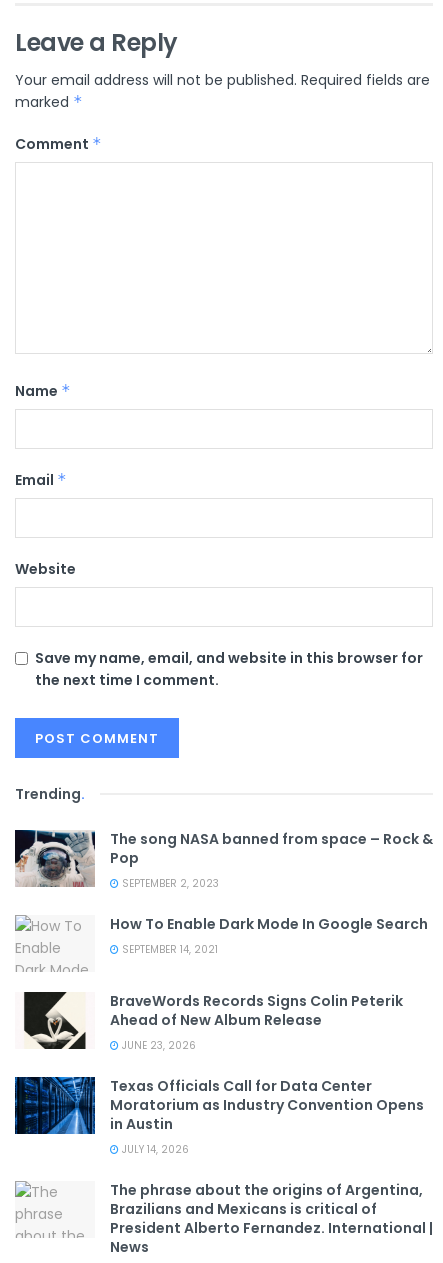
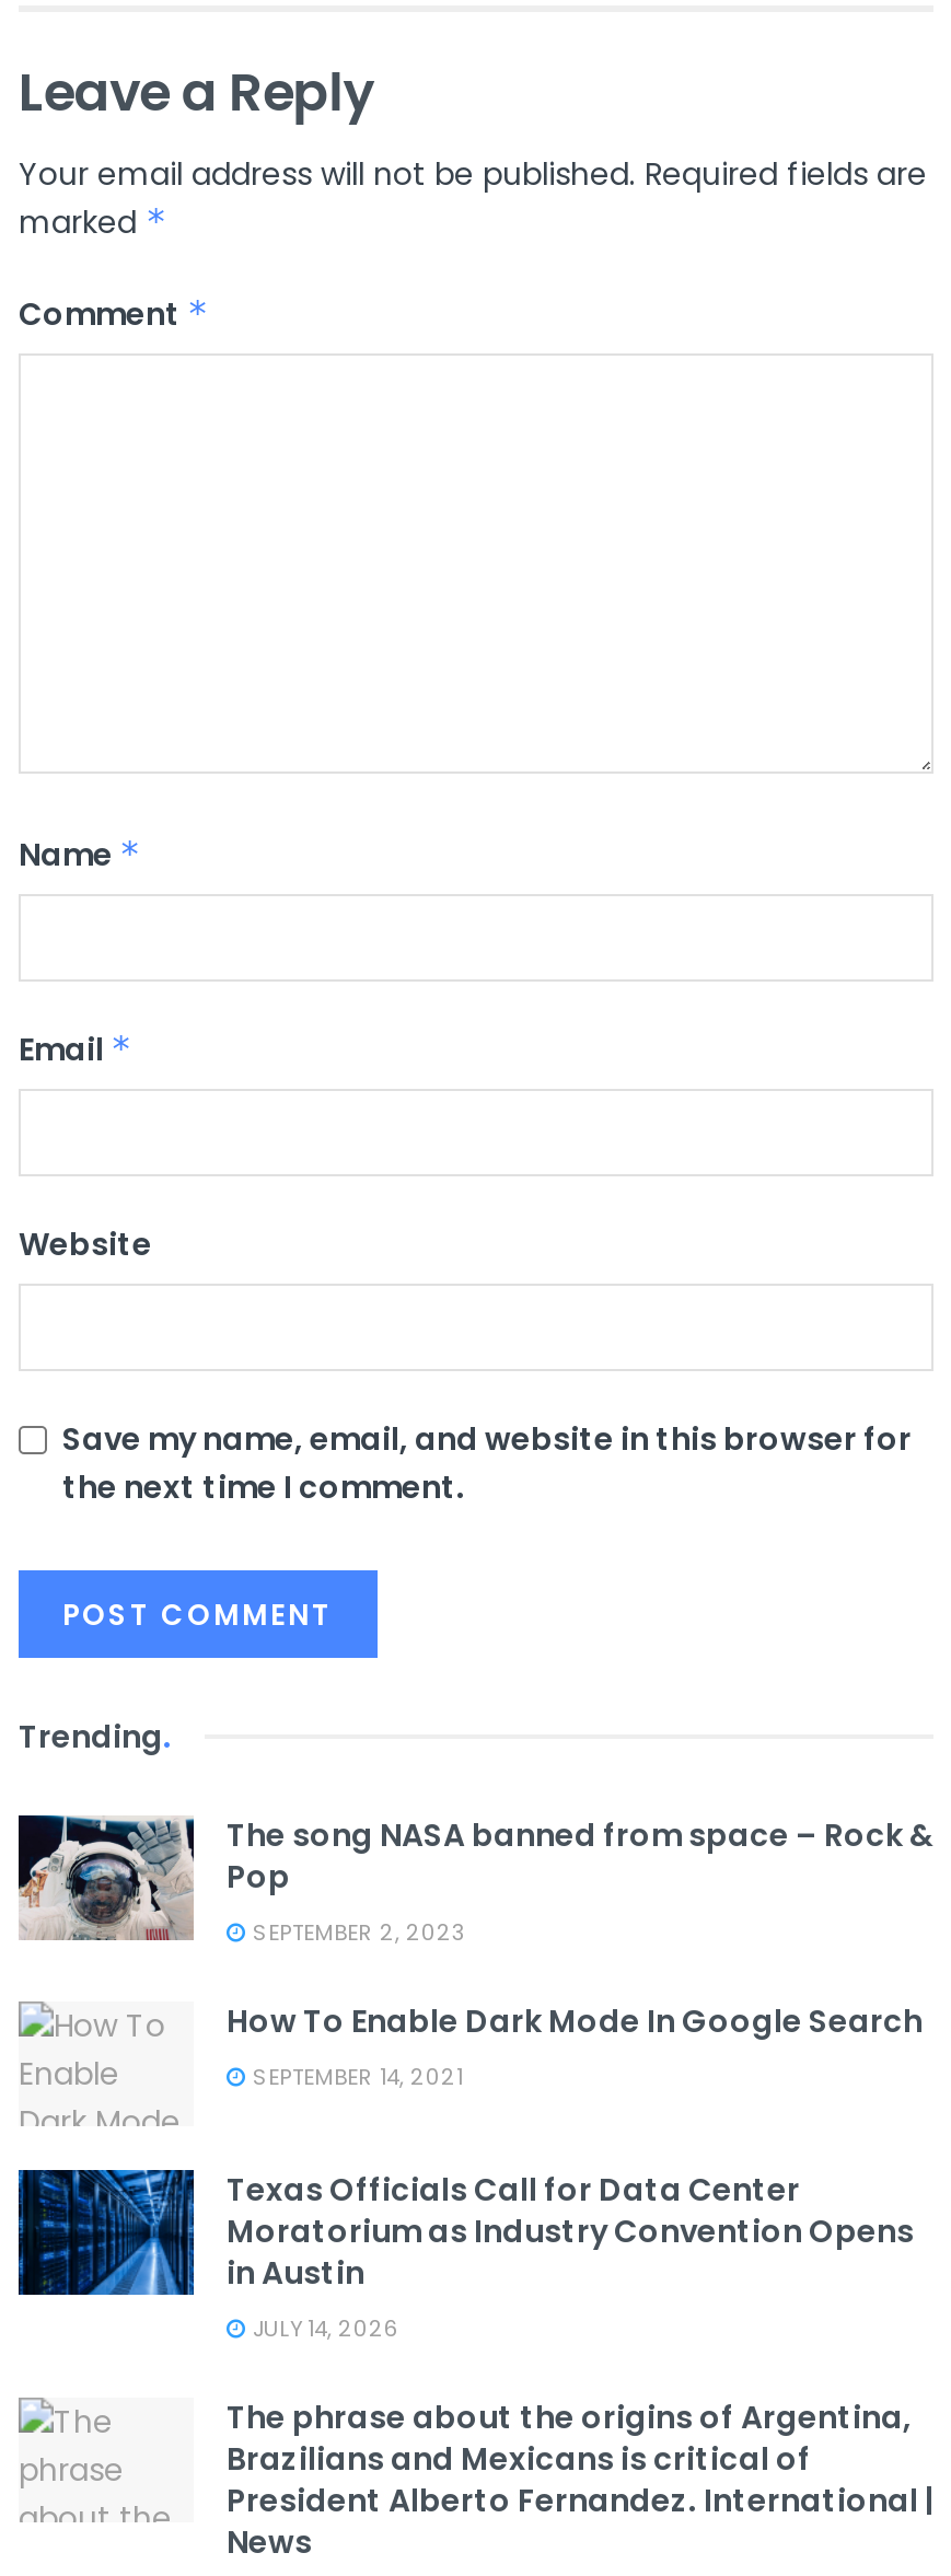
[15,991,403,1053] [image] | BraveWords Records Signs Colin Peterik | Ahead of New Album Release | JUNE 23, 2026 -> none

